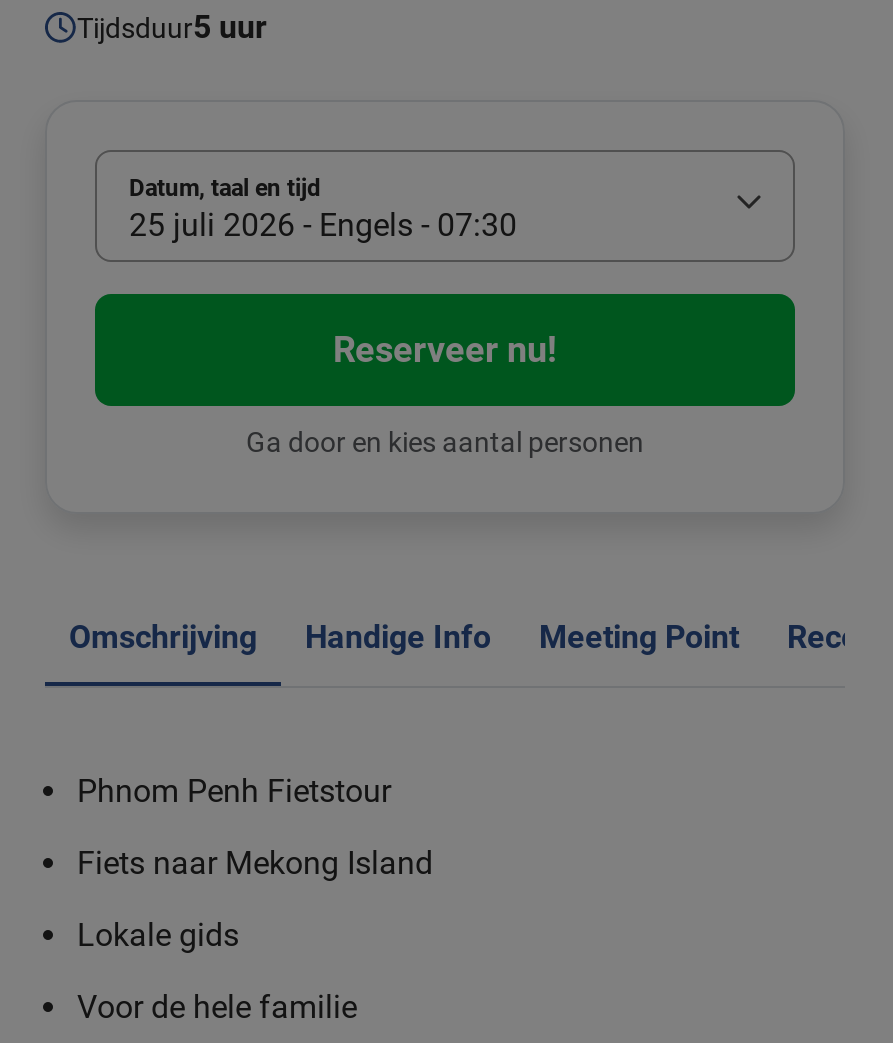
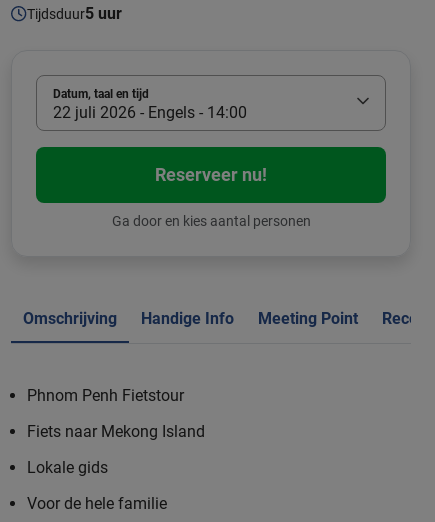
[129,206,517,244] 25 juli 2026 - Engels - 07:30 -> [53,103,247,122] 22 juli 2026 - Engels - 14:00

